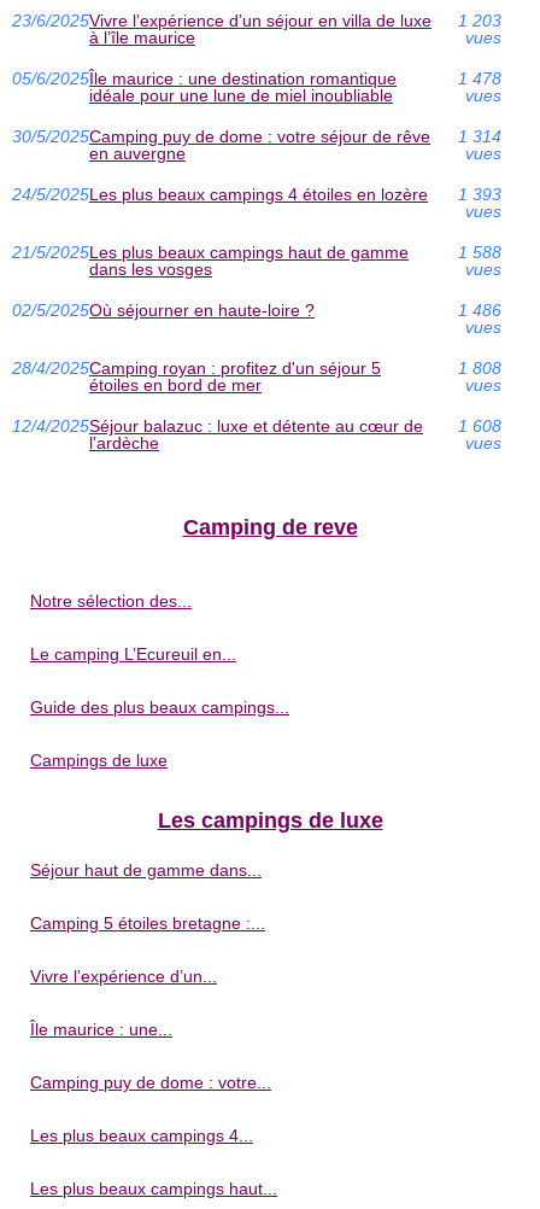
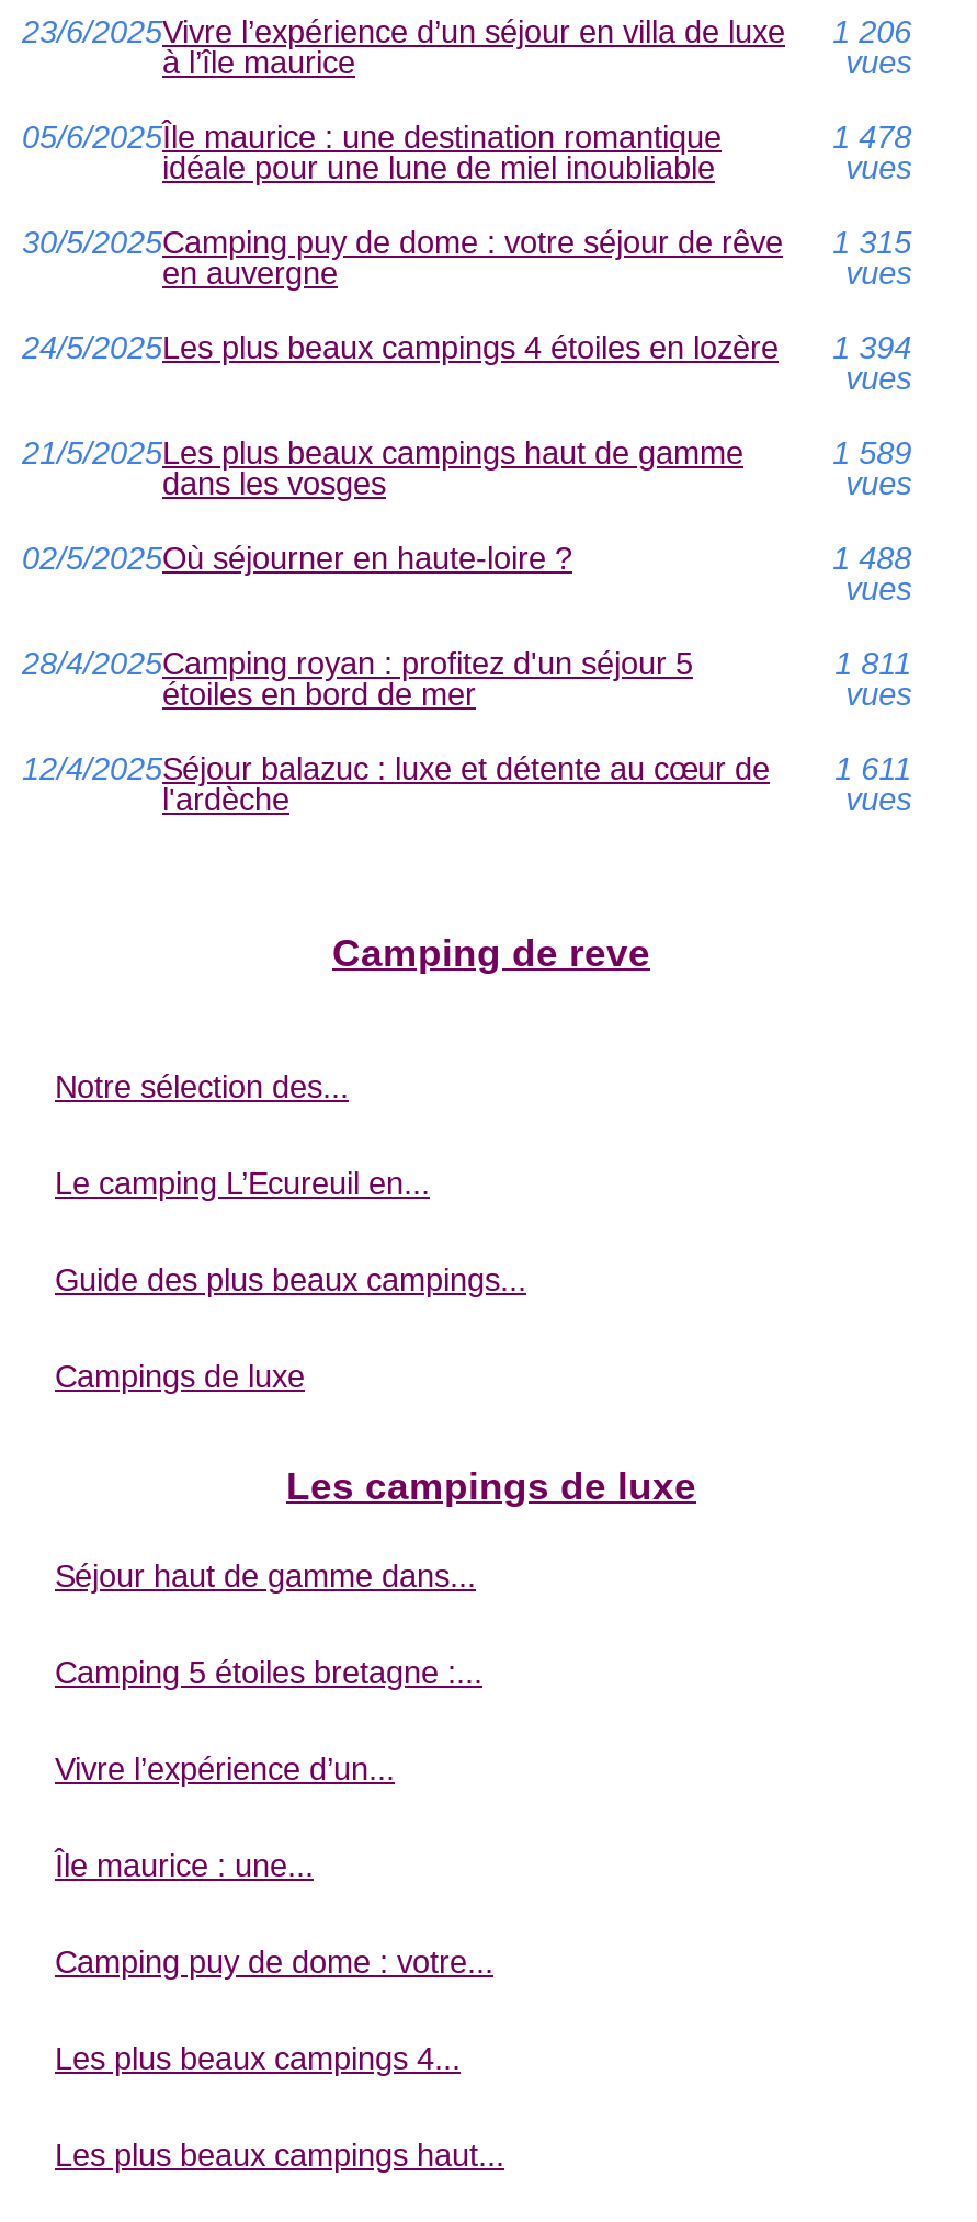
[12,11,501,30] 23/6/2025Vivre l’expérience d’un séjour en villa de luxe 1 203 -> [22,14,911,49] 23/6/2025Vivre l’expérience d’un séjour en villa de luxe 1 206
[12,126,501,146] 30/5/2025Camping puy de dome : votre séjour de rêve 1 314 -> [22,224,911,259] 30/5/2025Camping puy de dome : votre séjour de rêve 1 315
[12,184,501,204] 24/5/2025 Les plus beaux campings 4 étoiles en lozère 1 393 -> [22,330,911,365] 24/5/2025 Les plus beaux campings 4 étoiles en lozère 1 394
[458,242,501,262] 1 588 -> [832,435,911,470] 1 589
[458,300,501,320] 1 486 -> [832,540,911,575] 1 488
[458,358,501,377] 1 808 -> [835,646,911,681] 1 811
[12,416,501,435] 12/4/2025Séjour balazuc : luxe et détente au cœur de 1 608 -> [22,751,911,786] 12/4/2025Séjour balazuc : luxe et détente au cœur de 1 611

